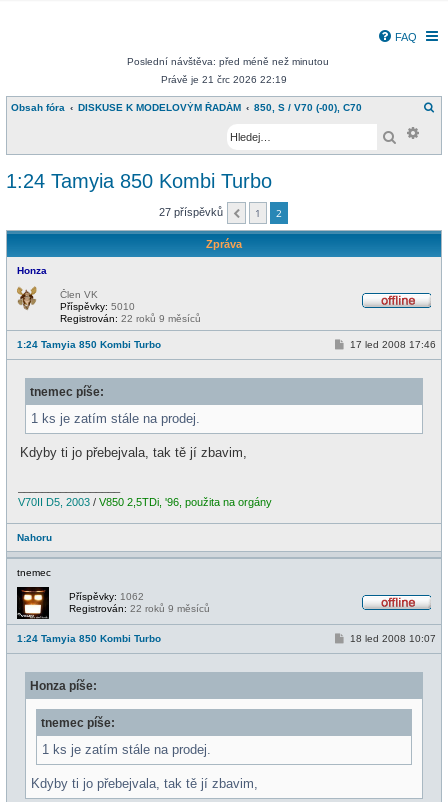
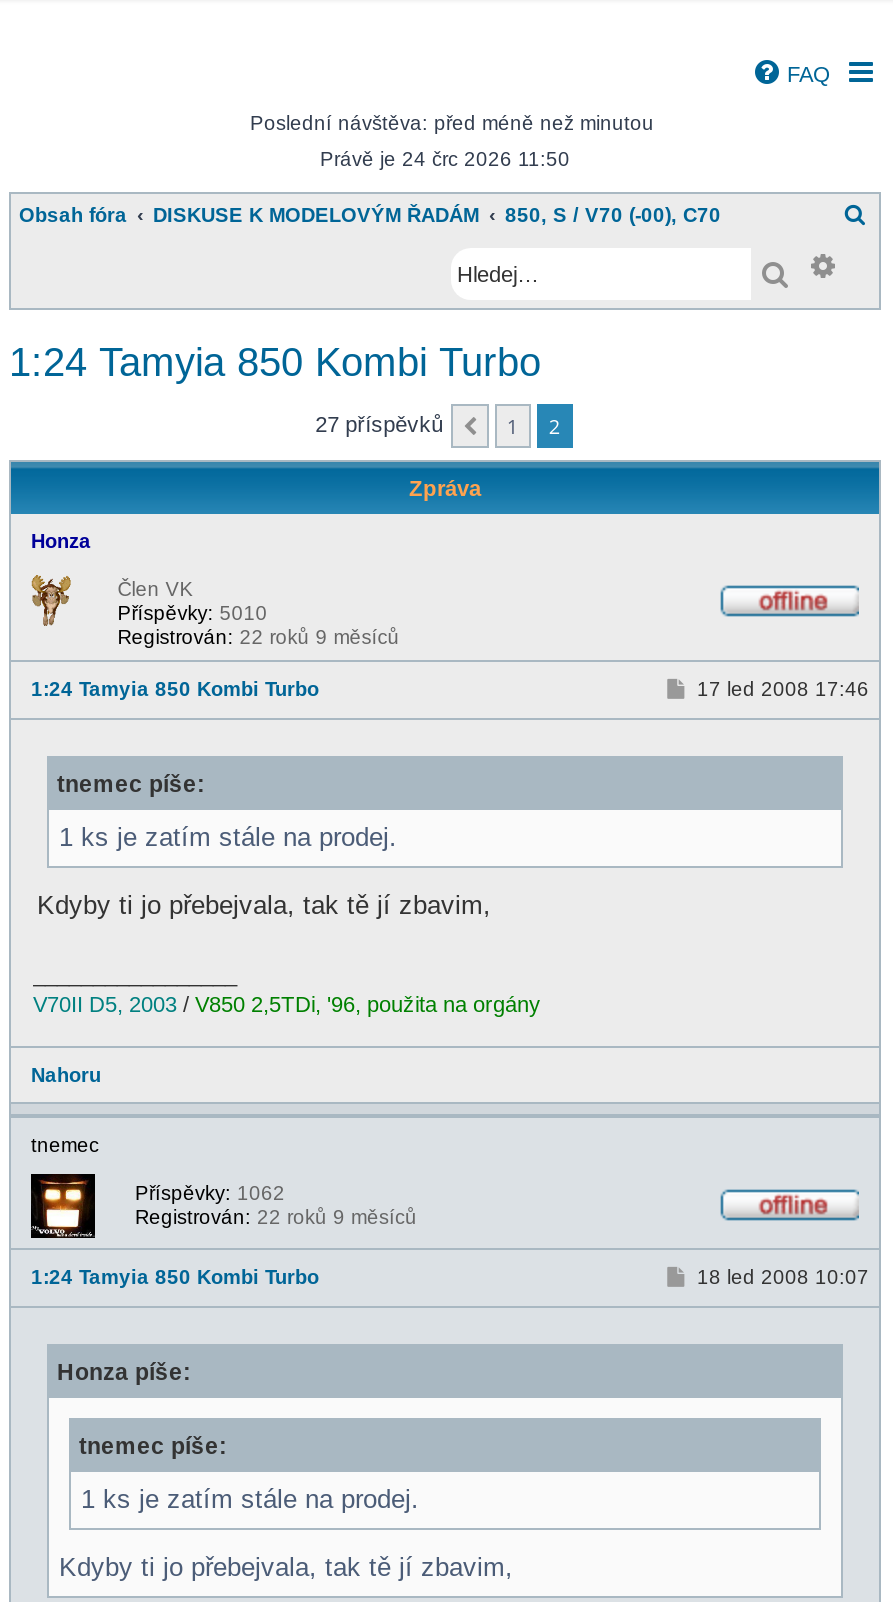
[161,74,287,85] Právě je 21 črc 2026 22:19 -> [320,148,570,170] Právě je 24 črc 2026 11:50

